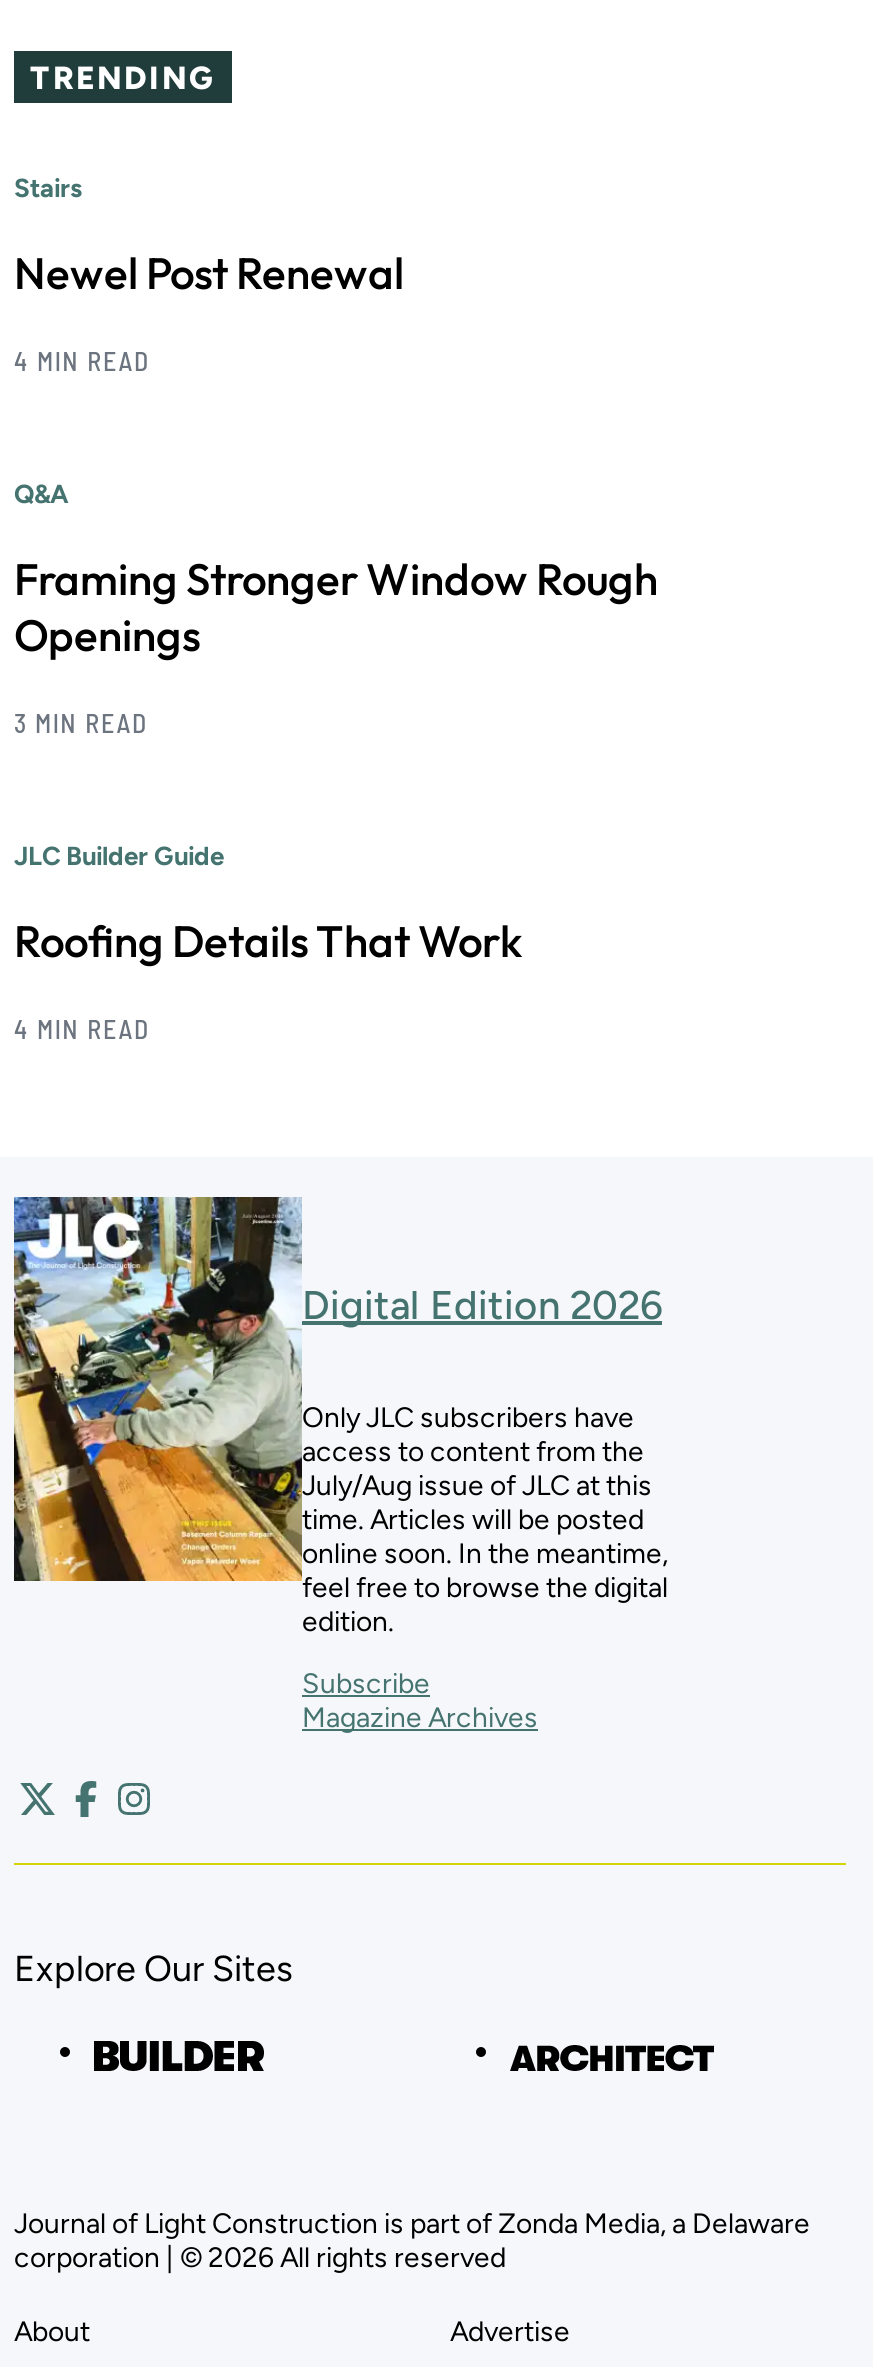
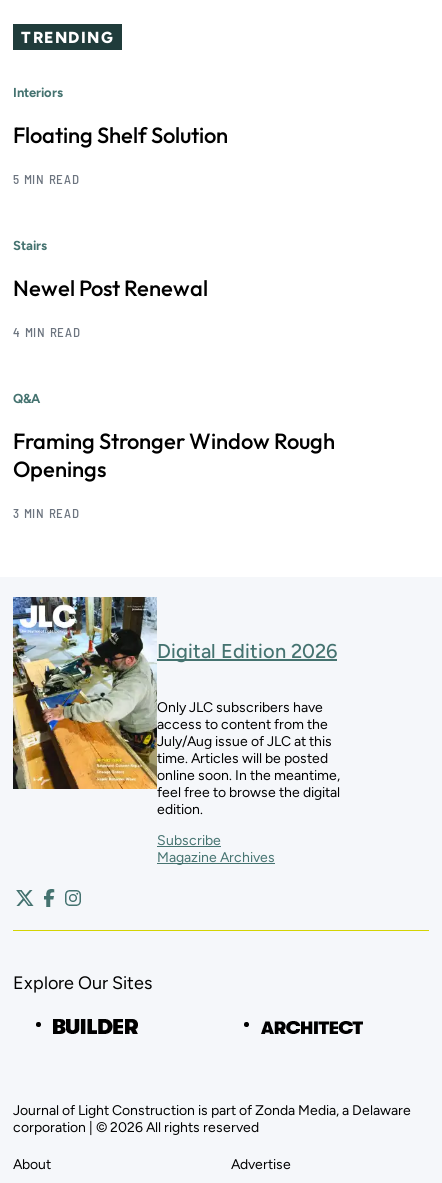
none -> [13,85,228,187] Interiors | Floating Shelf Solution | 5 MIN READ
moved [14,173,658,739] -> [13,238,335,521]: Stairs | Newel Post Renewal | 4 MIN READ | Q&A | Framing Stronger Window Rough | Openings | 3 MIN READ
[14,841,522,1045] JLC Builder Guide | Roofing Details That Work | 4 MIN READ -> none

